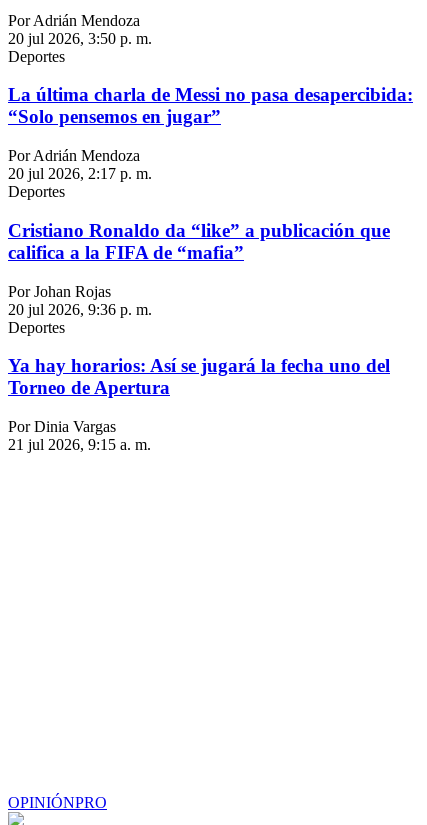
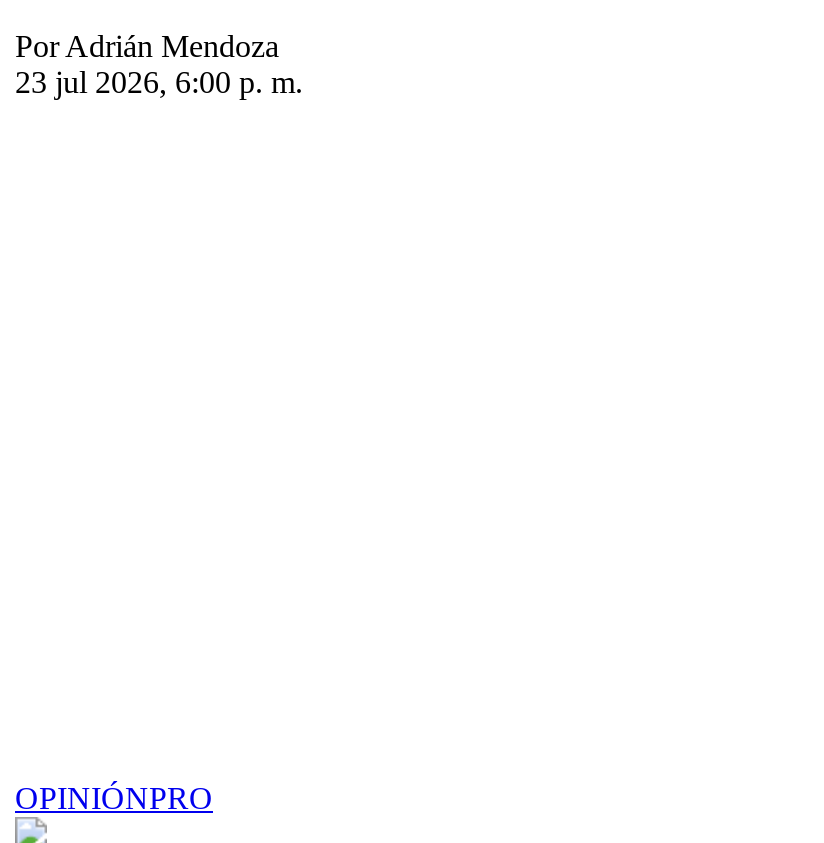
[8,30,413,453] 20 jul 2026, 3:50 p. m. | Deportes | La última charla de Messi no pasa desapercibida: | “Solo pensemos en jugar” | Por Adrián Mendoza | 20 jul 2026, 2:17 p. m. | Deportes | Cristiano Ronaldo da “like” a publicación que | califica a la FIFA de “mafia” | Por Johan Rojas | 20 jul 2026, 9:36 p. m. | Deportes | Ya hay horarios: Así se jugará la fecha uno del | Torneo de Apertura | Por Dinia Vargas | 21 jul 2026, 9:15 a. m. -> [15,65,303,99] 23 jul 2026, 6:00 p. m.

